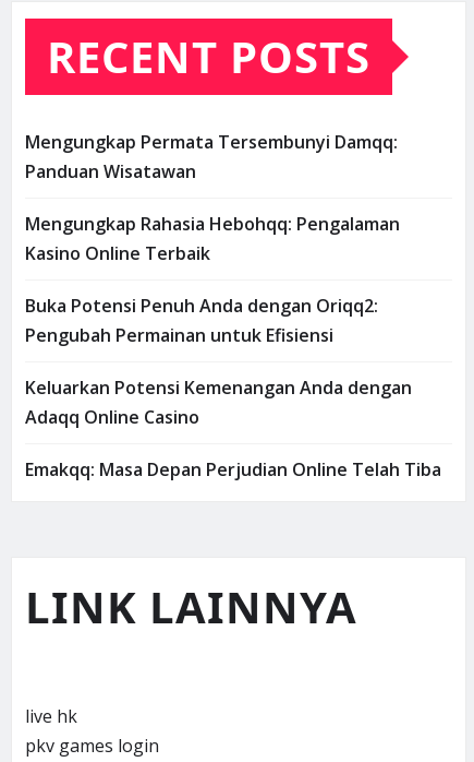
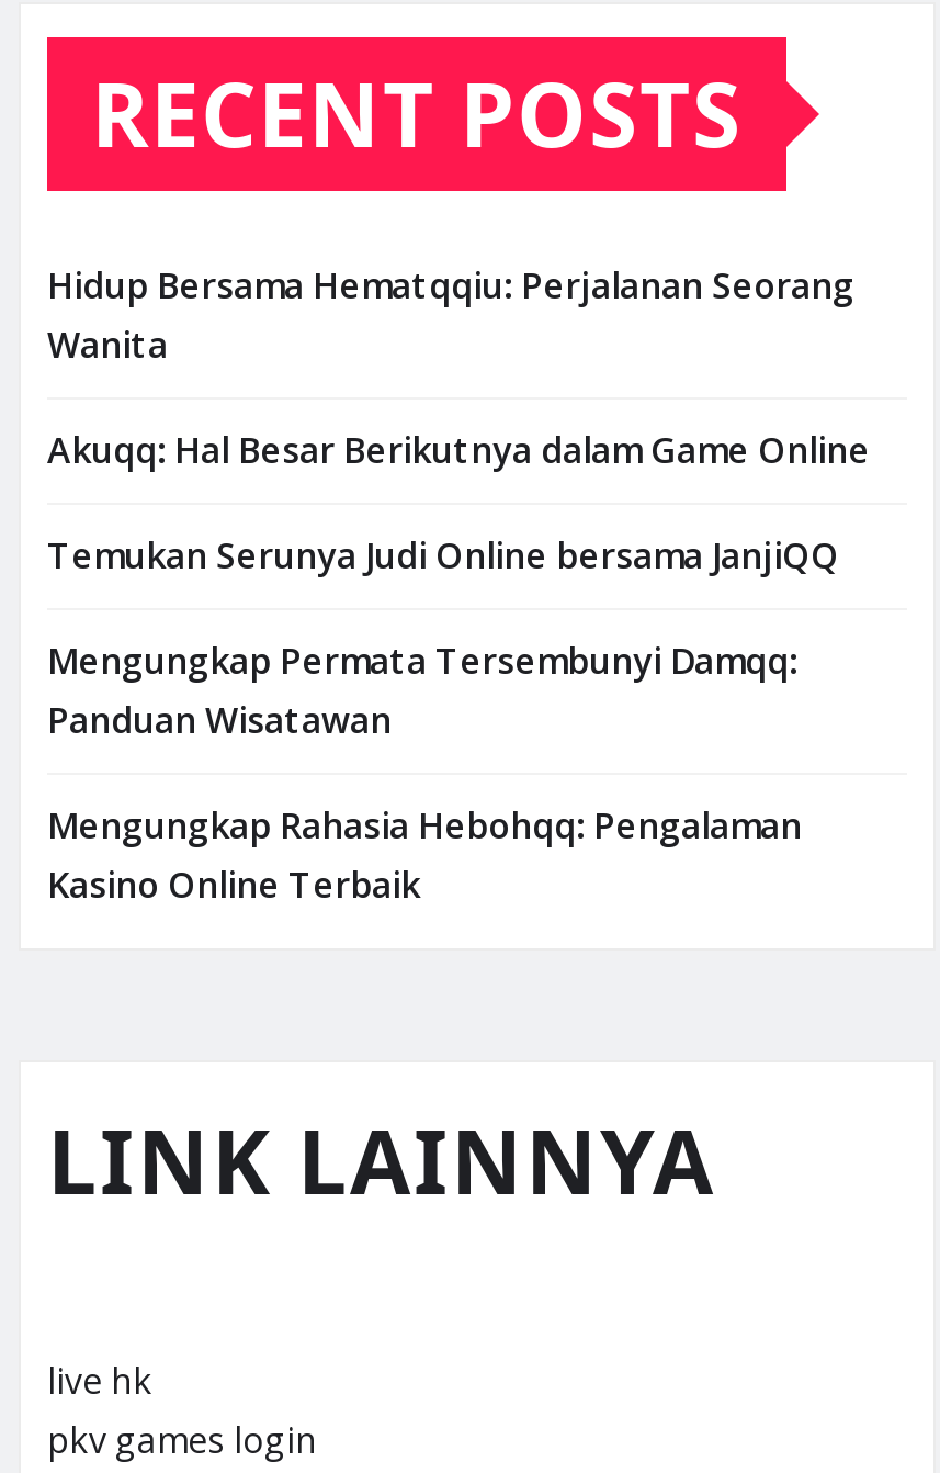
none -> [47,262,870,581] Hidup Bersama Hematqqiu: Perjalanan Seorang | Wanita | Akuqq: Hal Besar Berikutnya dalam Game Online | Temukan Serunya Judi Online bersama JanjiQQ
moved [25,130,400,266] -> [47,638,802,910]: Mengungkap Permata Tersembunyi Damqq: | Panduan Wisatawan | Mengungkap Rahasia Hebohqq: Pengalaman | Kasino Online Terbaik
[25,294,441,482] Buka Potensi Penuh Anda dengan Oriqq2: | Pengubah Permainan untuk Efisiensi | Keluarkan Potensi Kemenangan Anda dengan | Adaqq Online Casino | Emakqq: Masa Depan Perjudian Online Telah Tiba -> none

